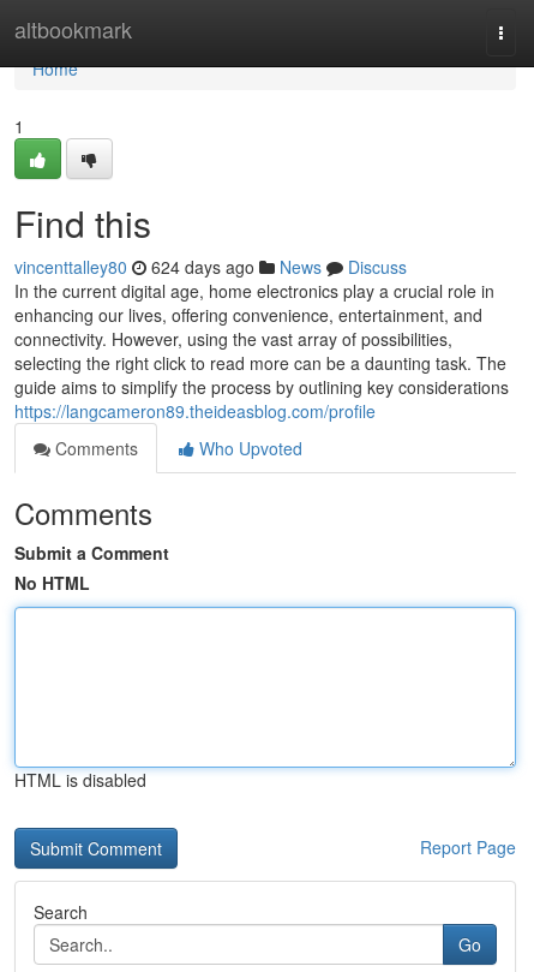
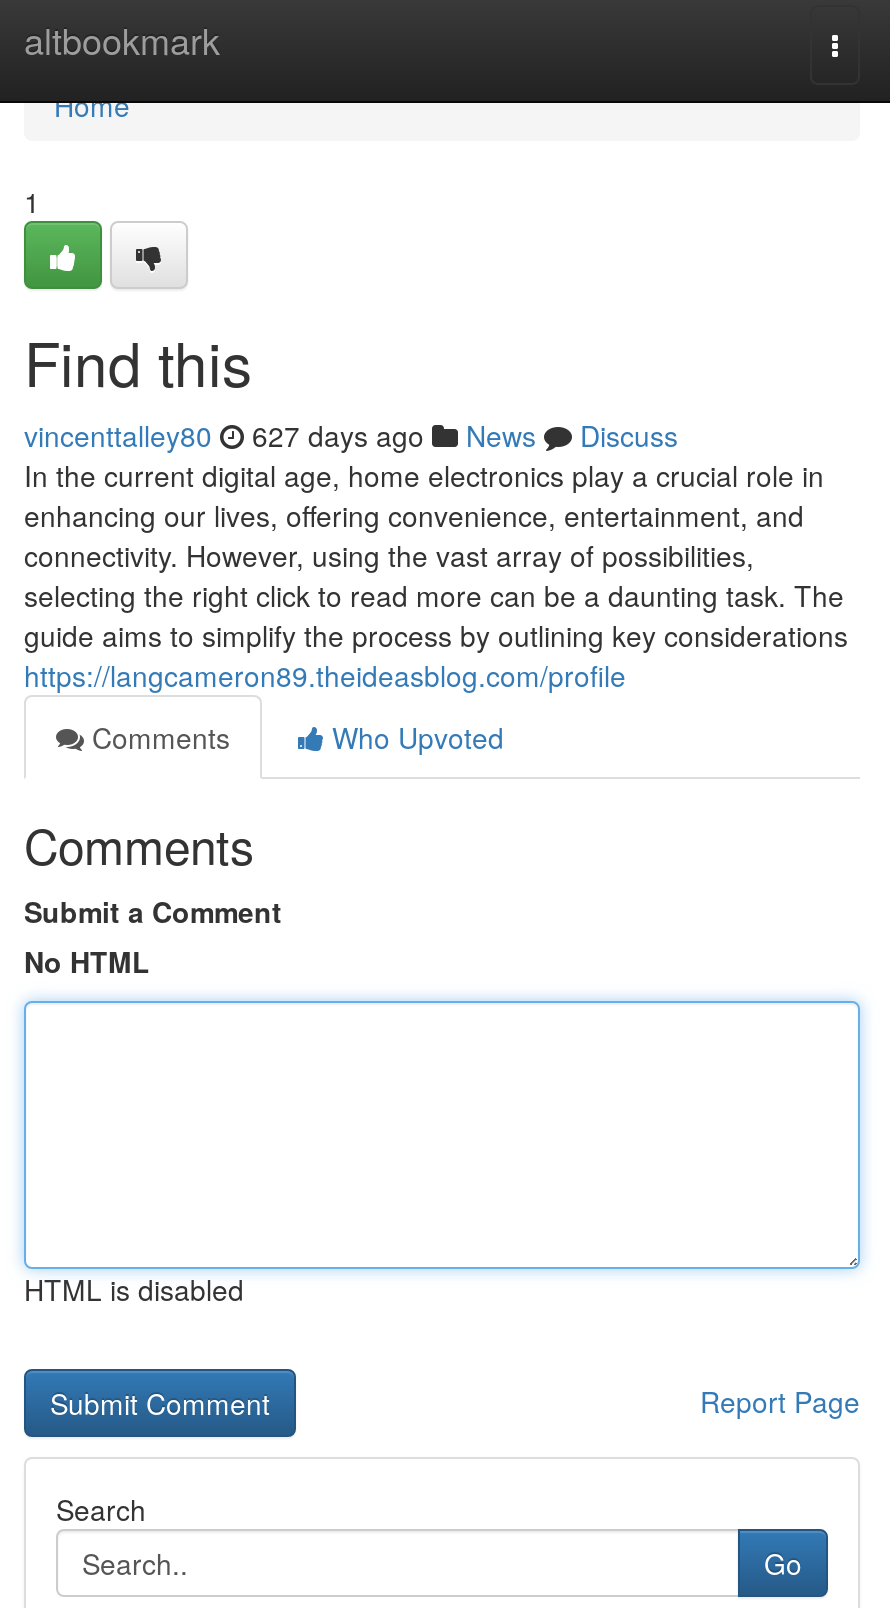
[14,255,407,279] vincenttalley80 624 days ago News Discuss -> [24,415,678,455] vincenttalley80 627 days ago News Discuss

